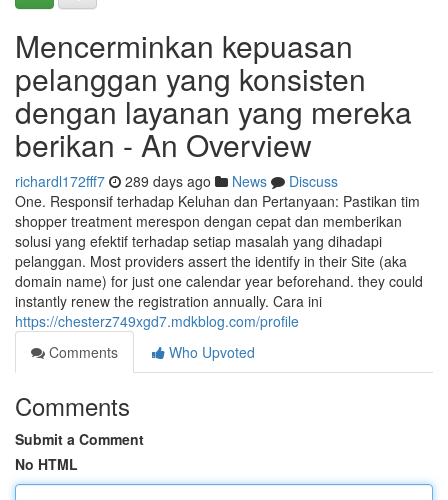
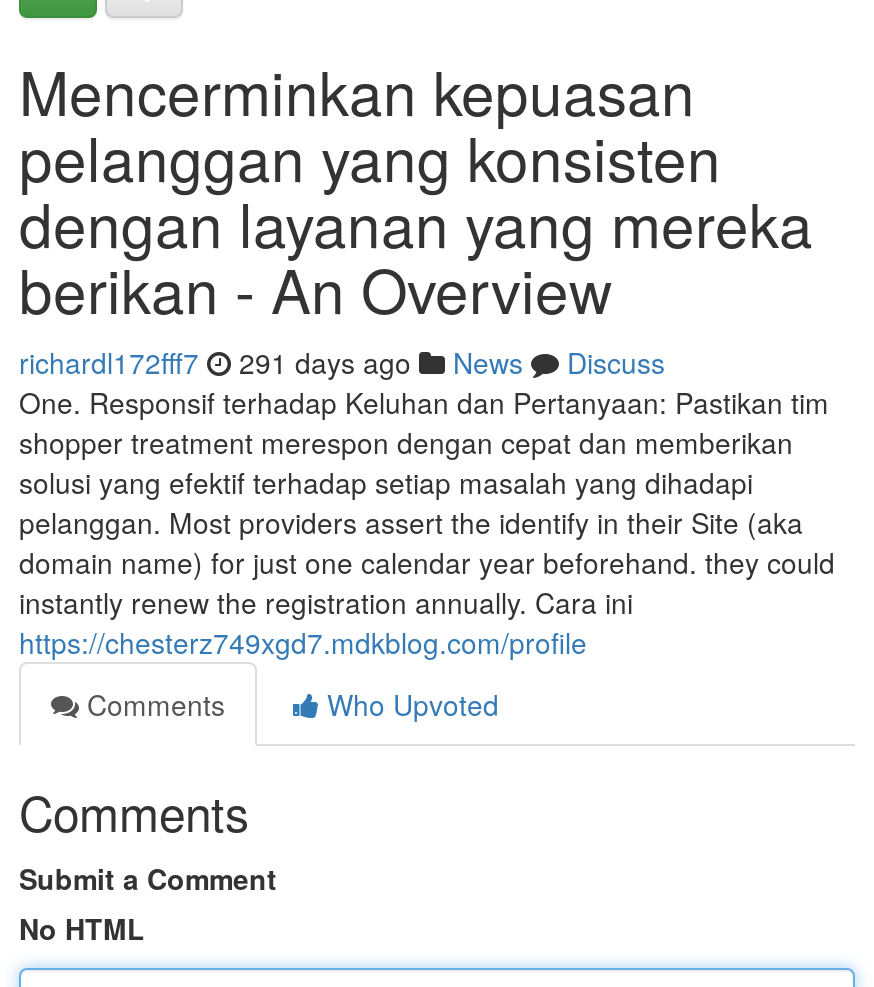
[15,171,338,191] richardl172fff7 289 days ago News Discuss -> [19,342,665,382] richardl172fff7 291 days ago News Discuss

